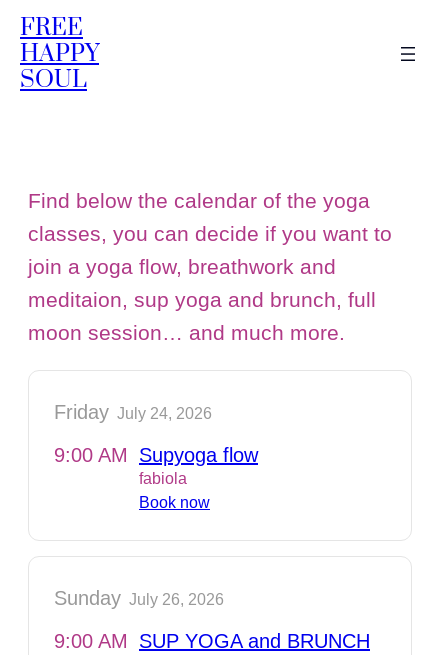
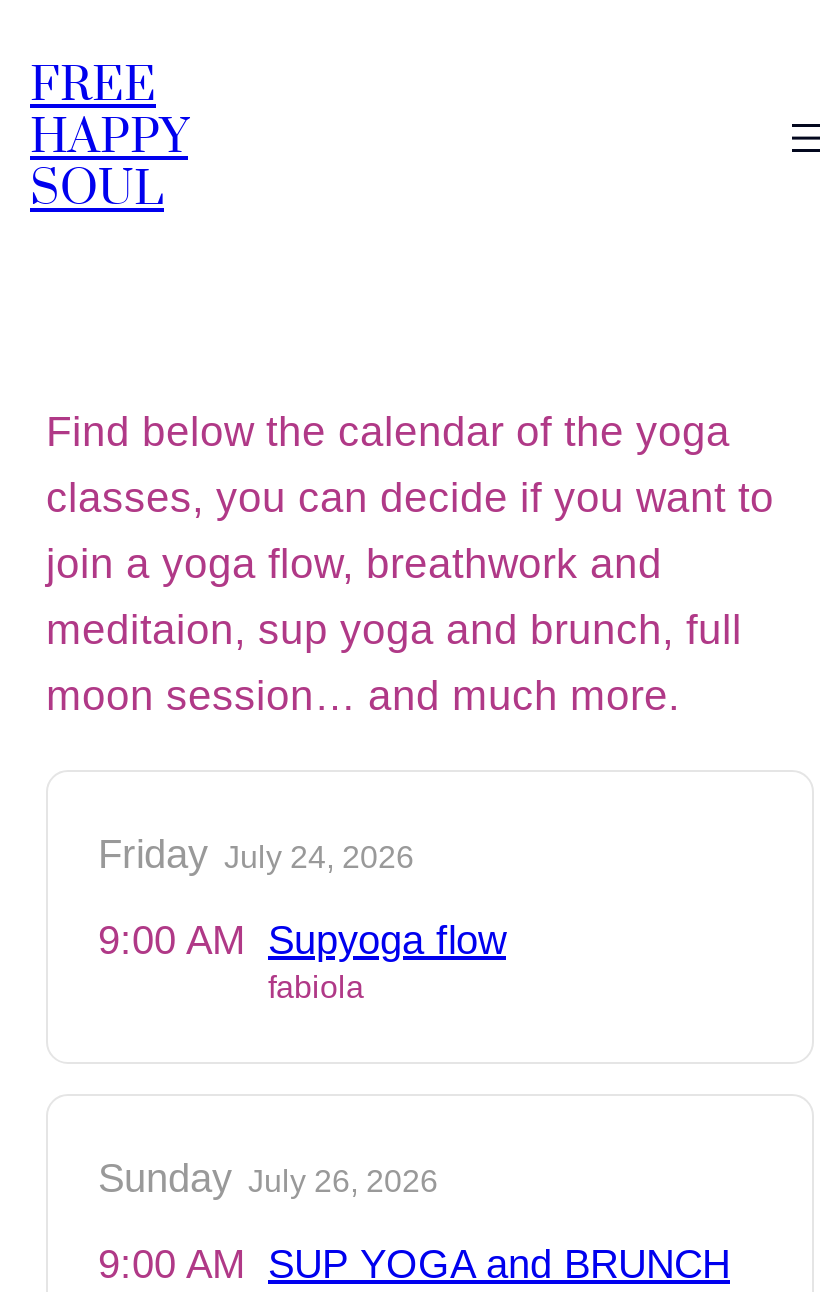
[139,494,210,511] Book now -> none

